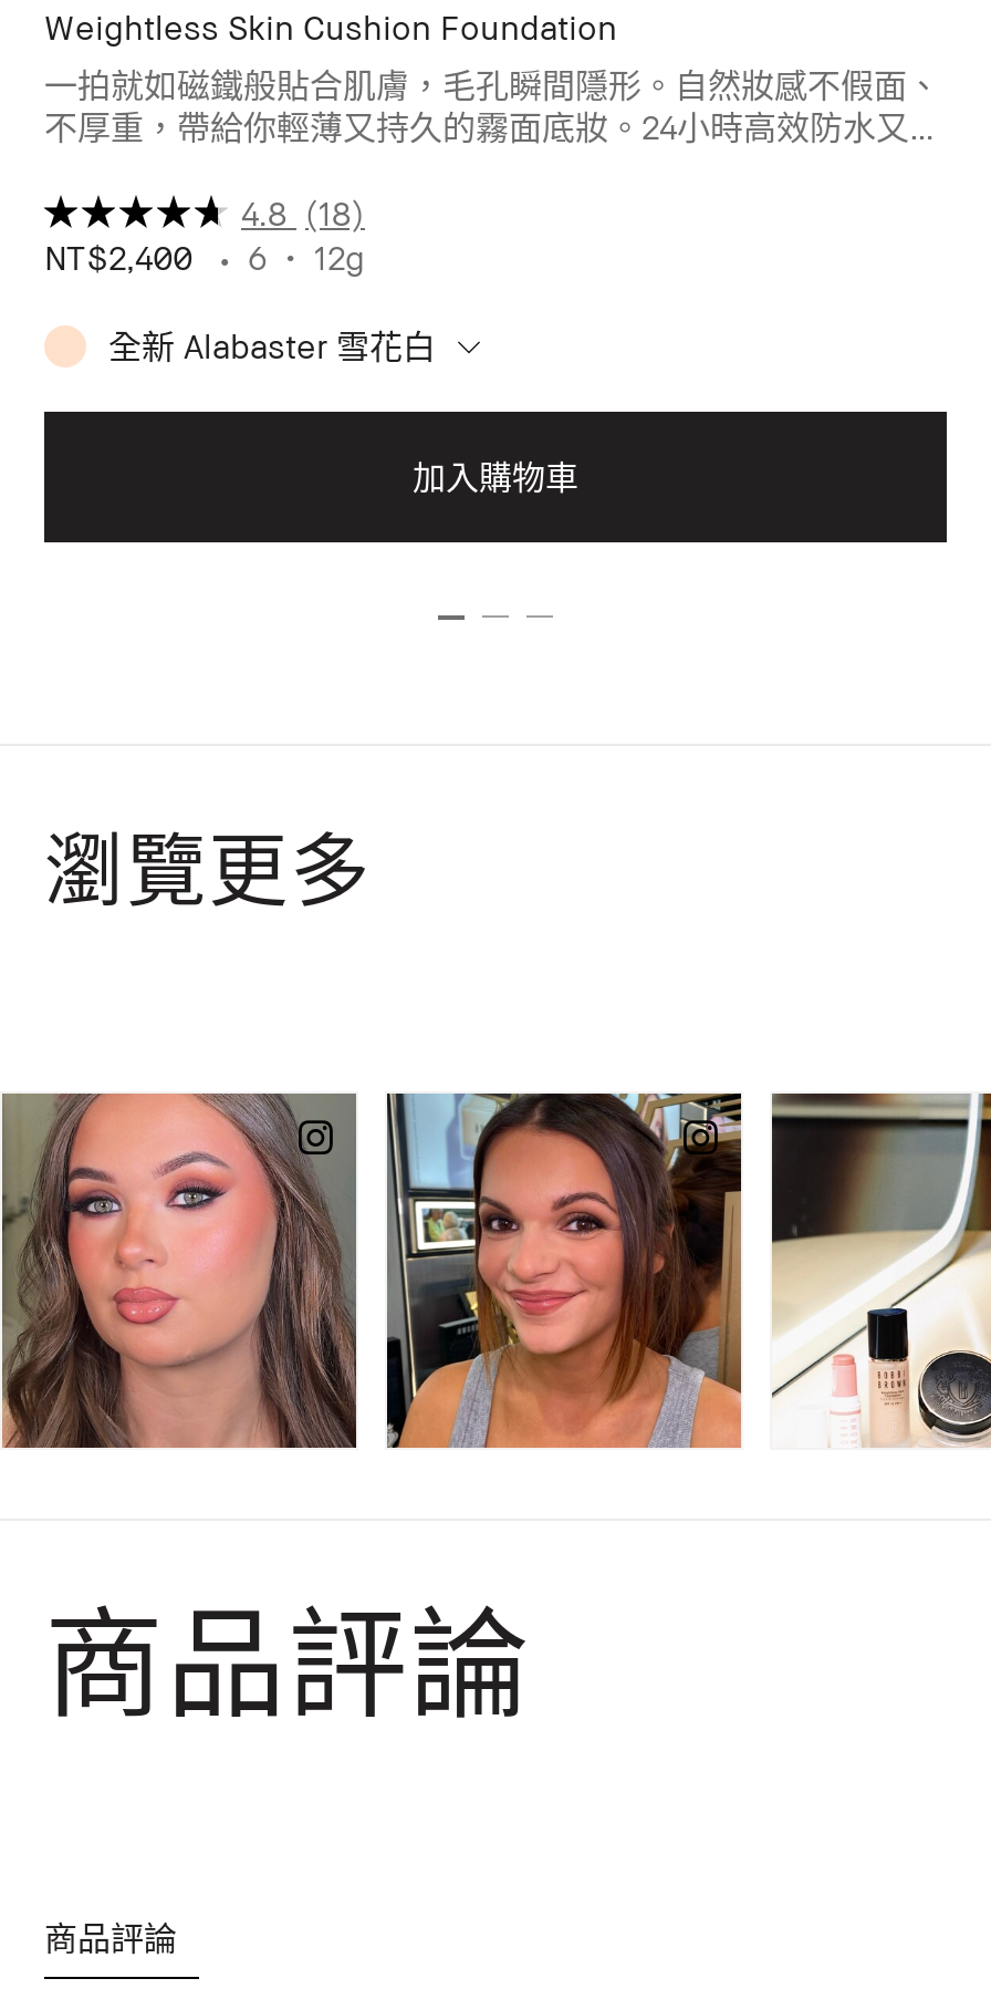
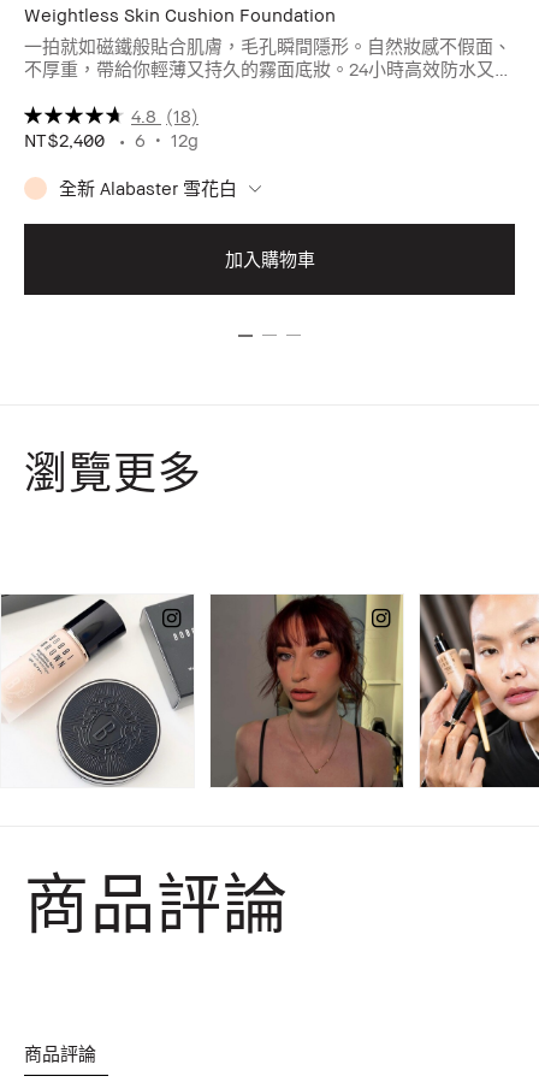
[7,1091,358,1450] [image] -> [4,593,194,787] [image]
[385,1091,743,1450] [image] -> [209,593,404,788] [image]
[770,1091,984,1448] [image] -> [419,595,535,788] [image]

